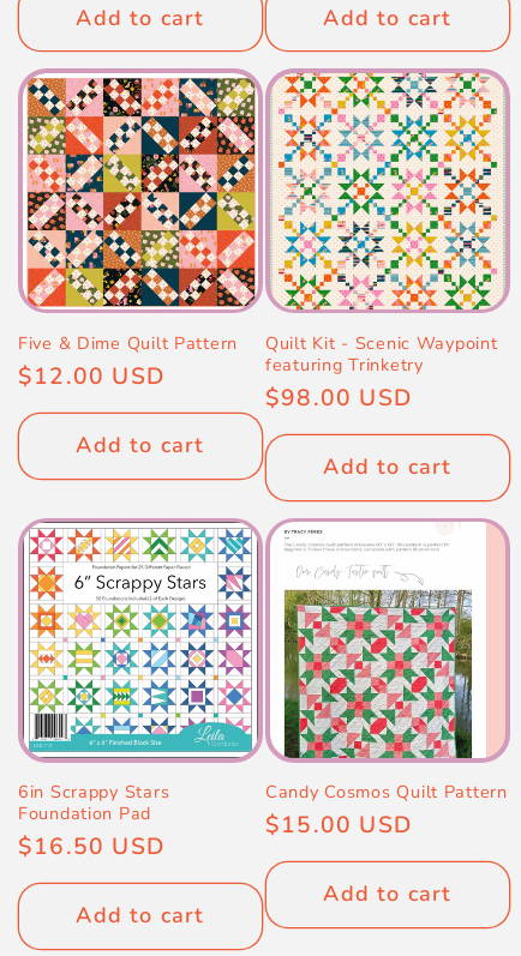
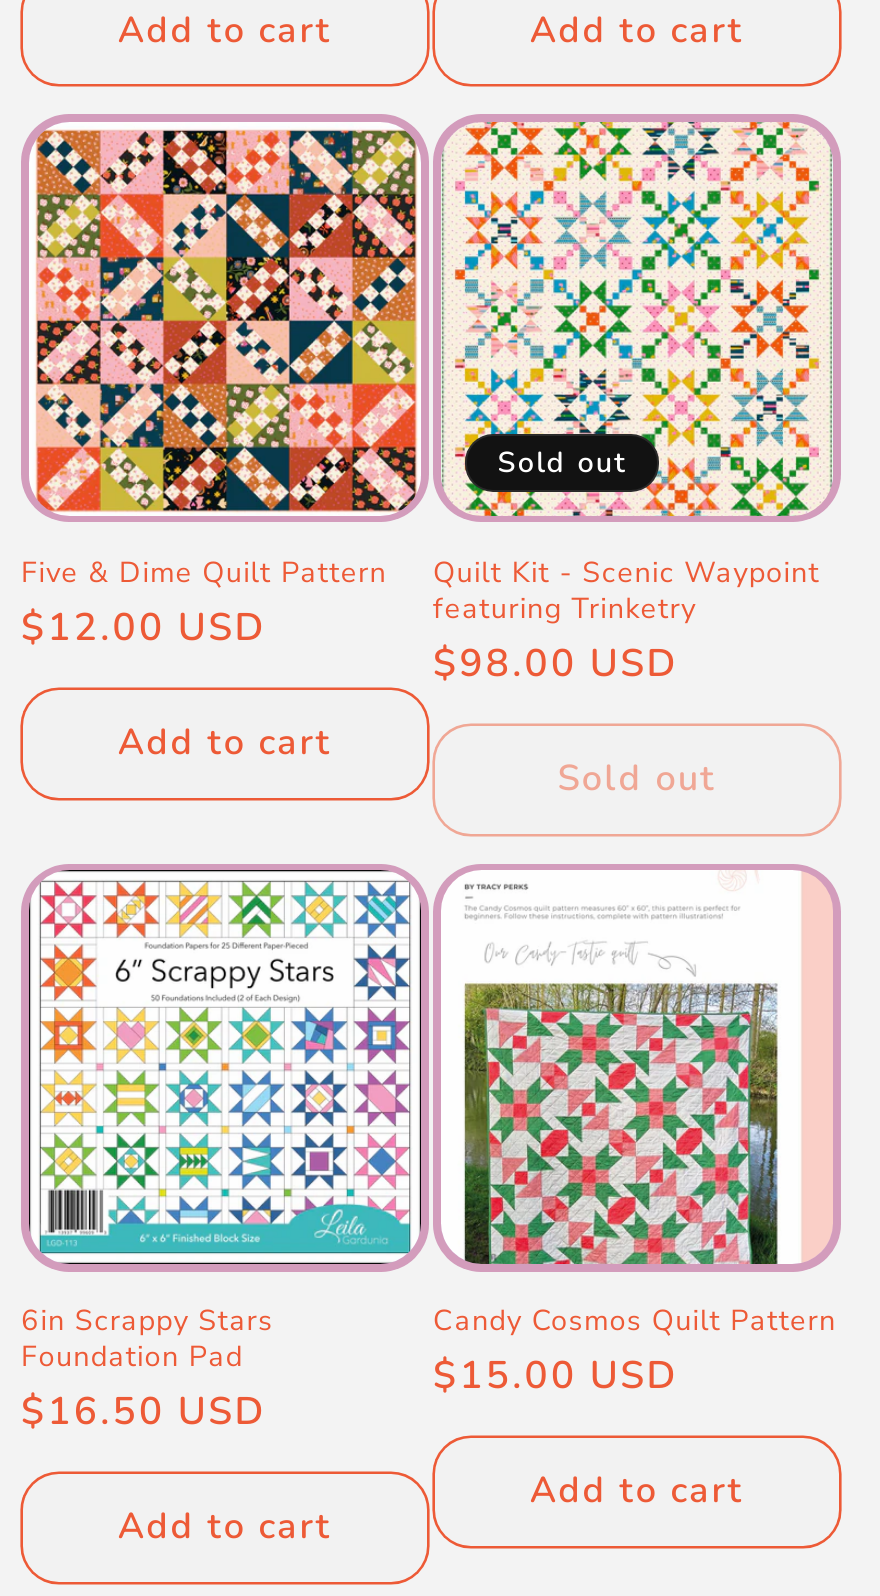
none -> [497,441,627,481] Sold out
[323,452,452,481] Add to cart -> [557,754,717,802] Sold out

